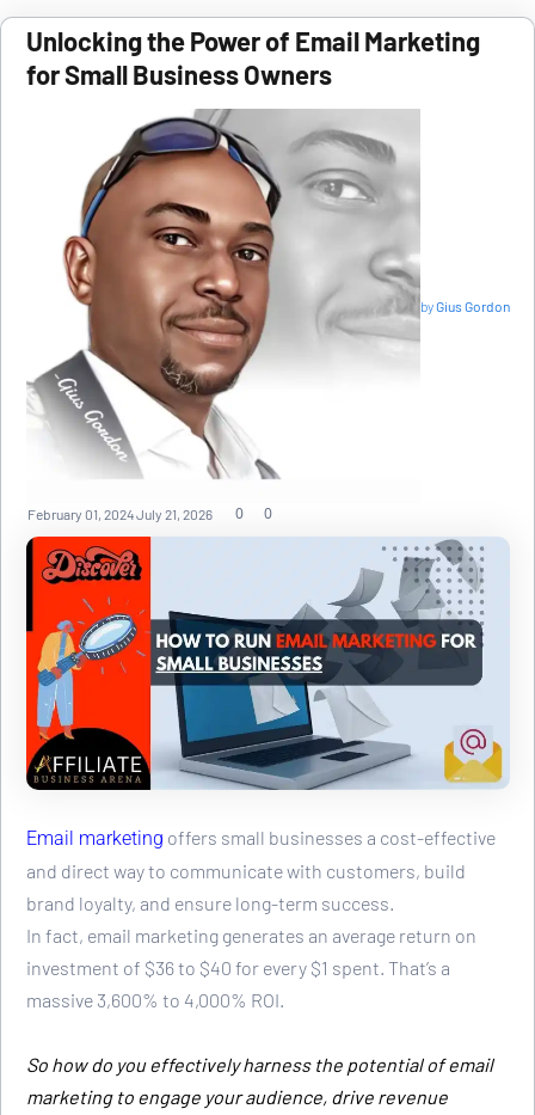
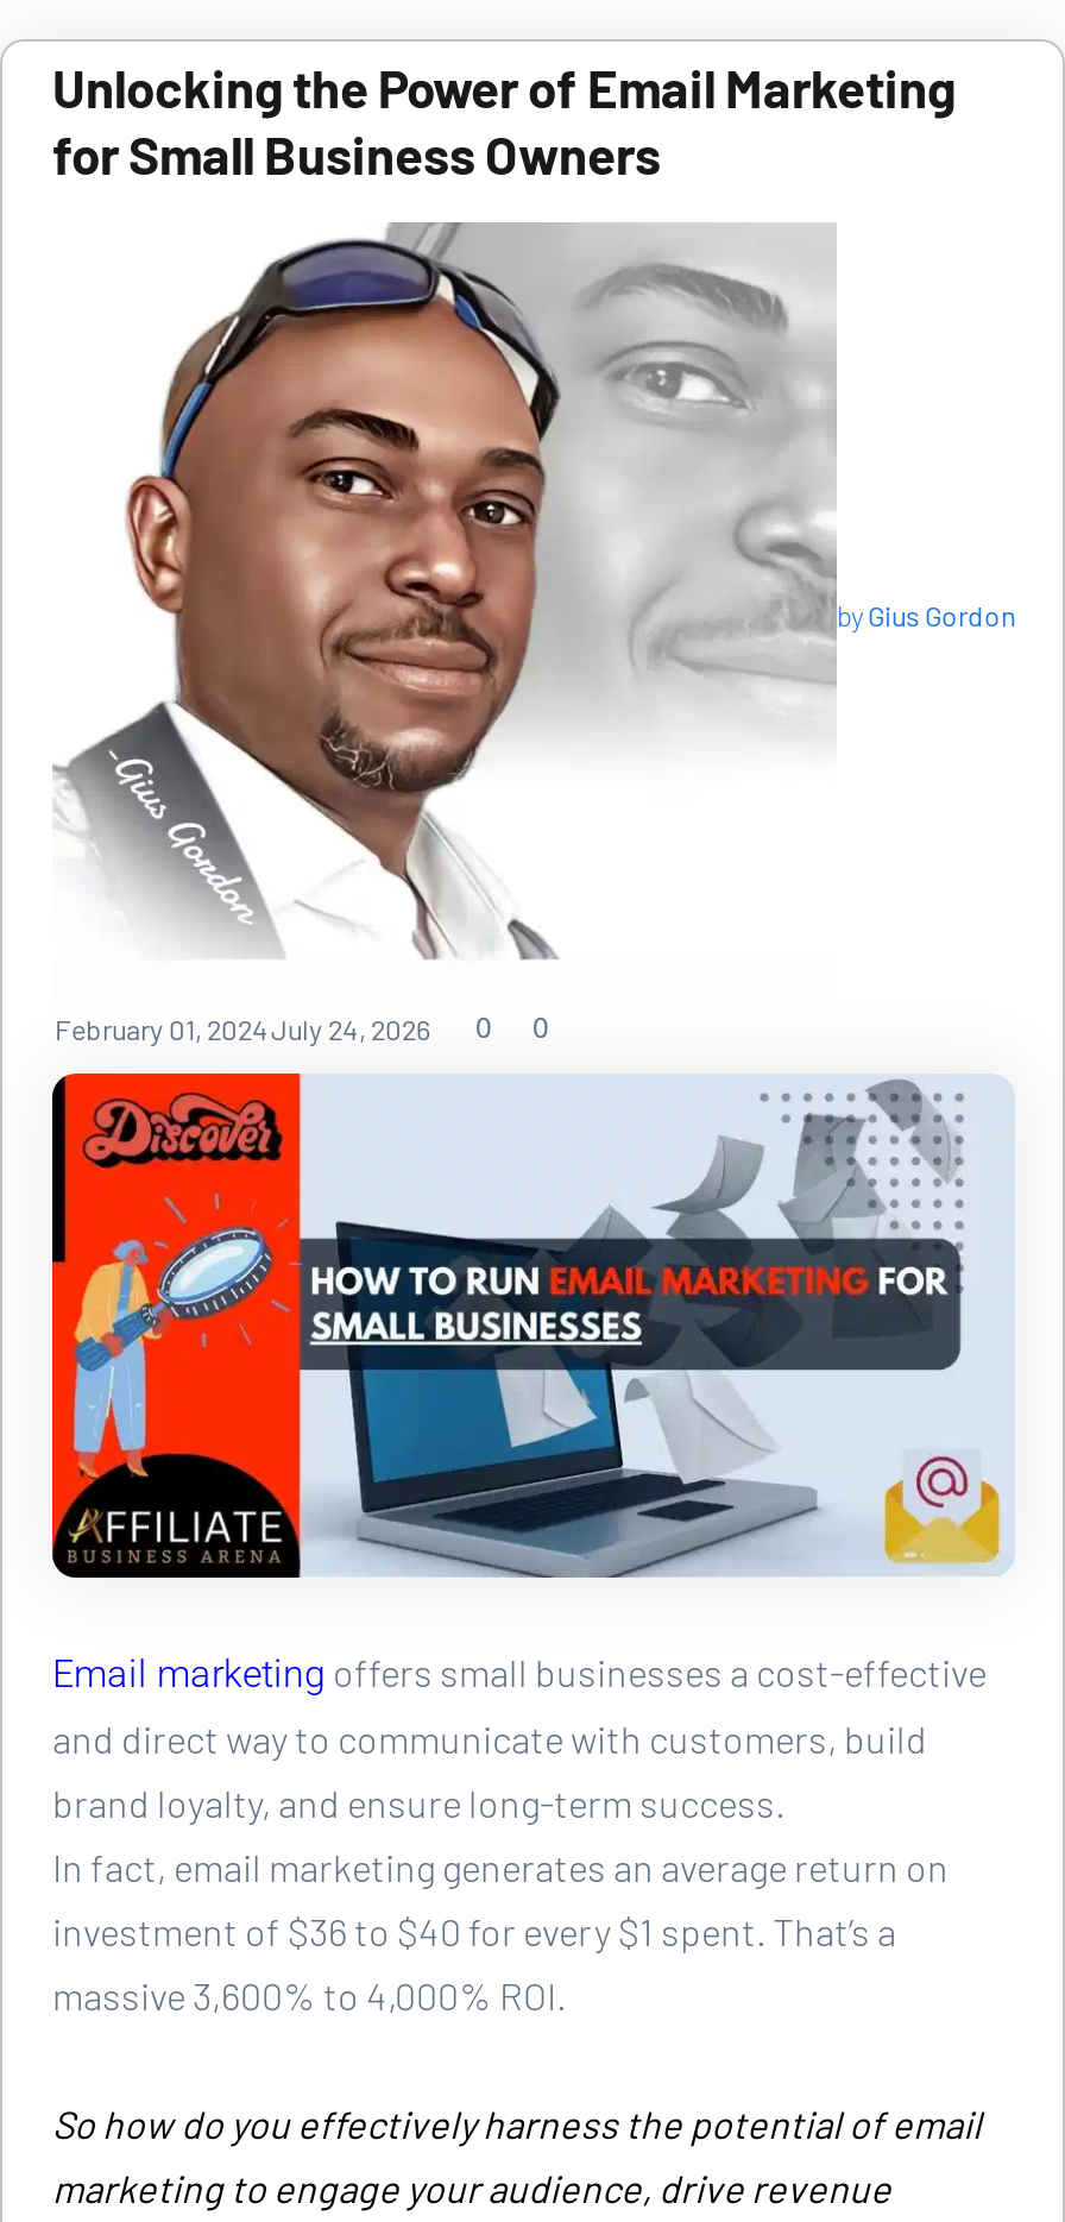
[27,506,213,522] February 01, 2024 July 21, 2026 -> [55,1012,430,1045] February 01, 2024 July 24, 2026

